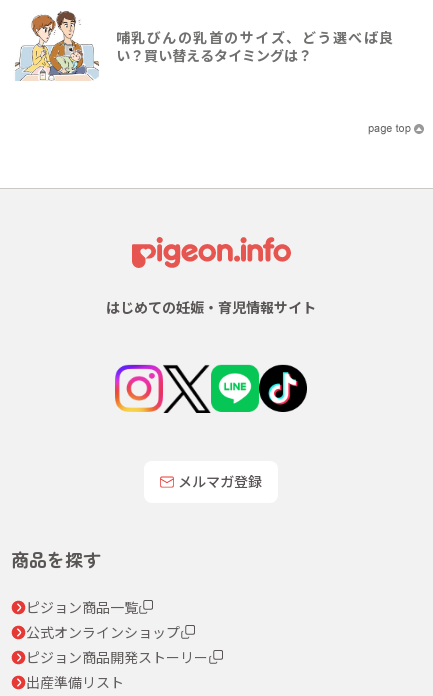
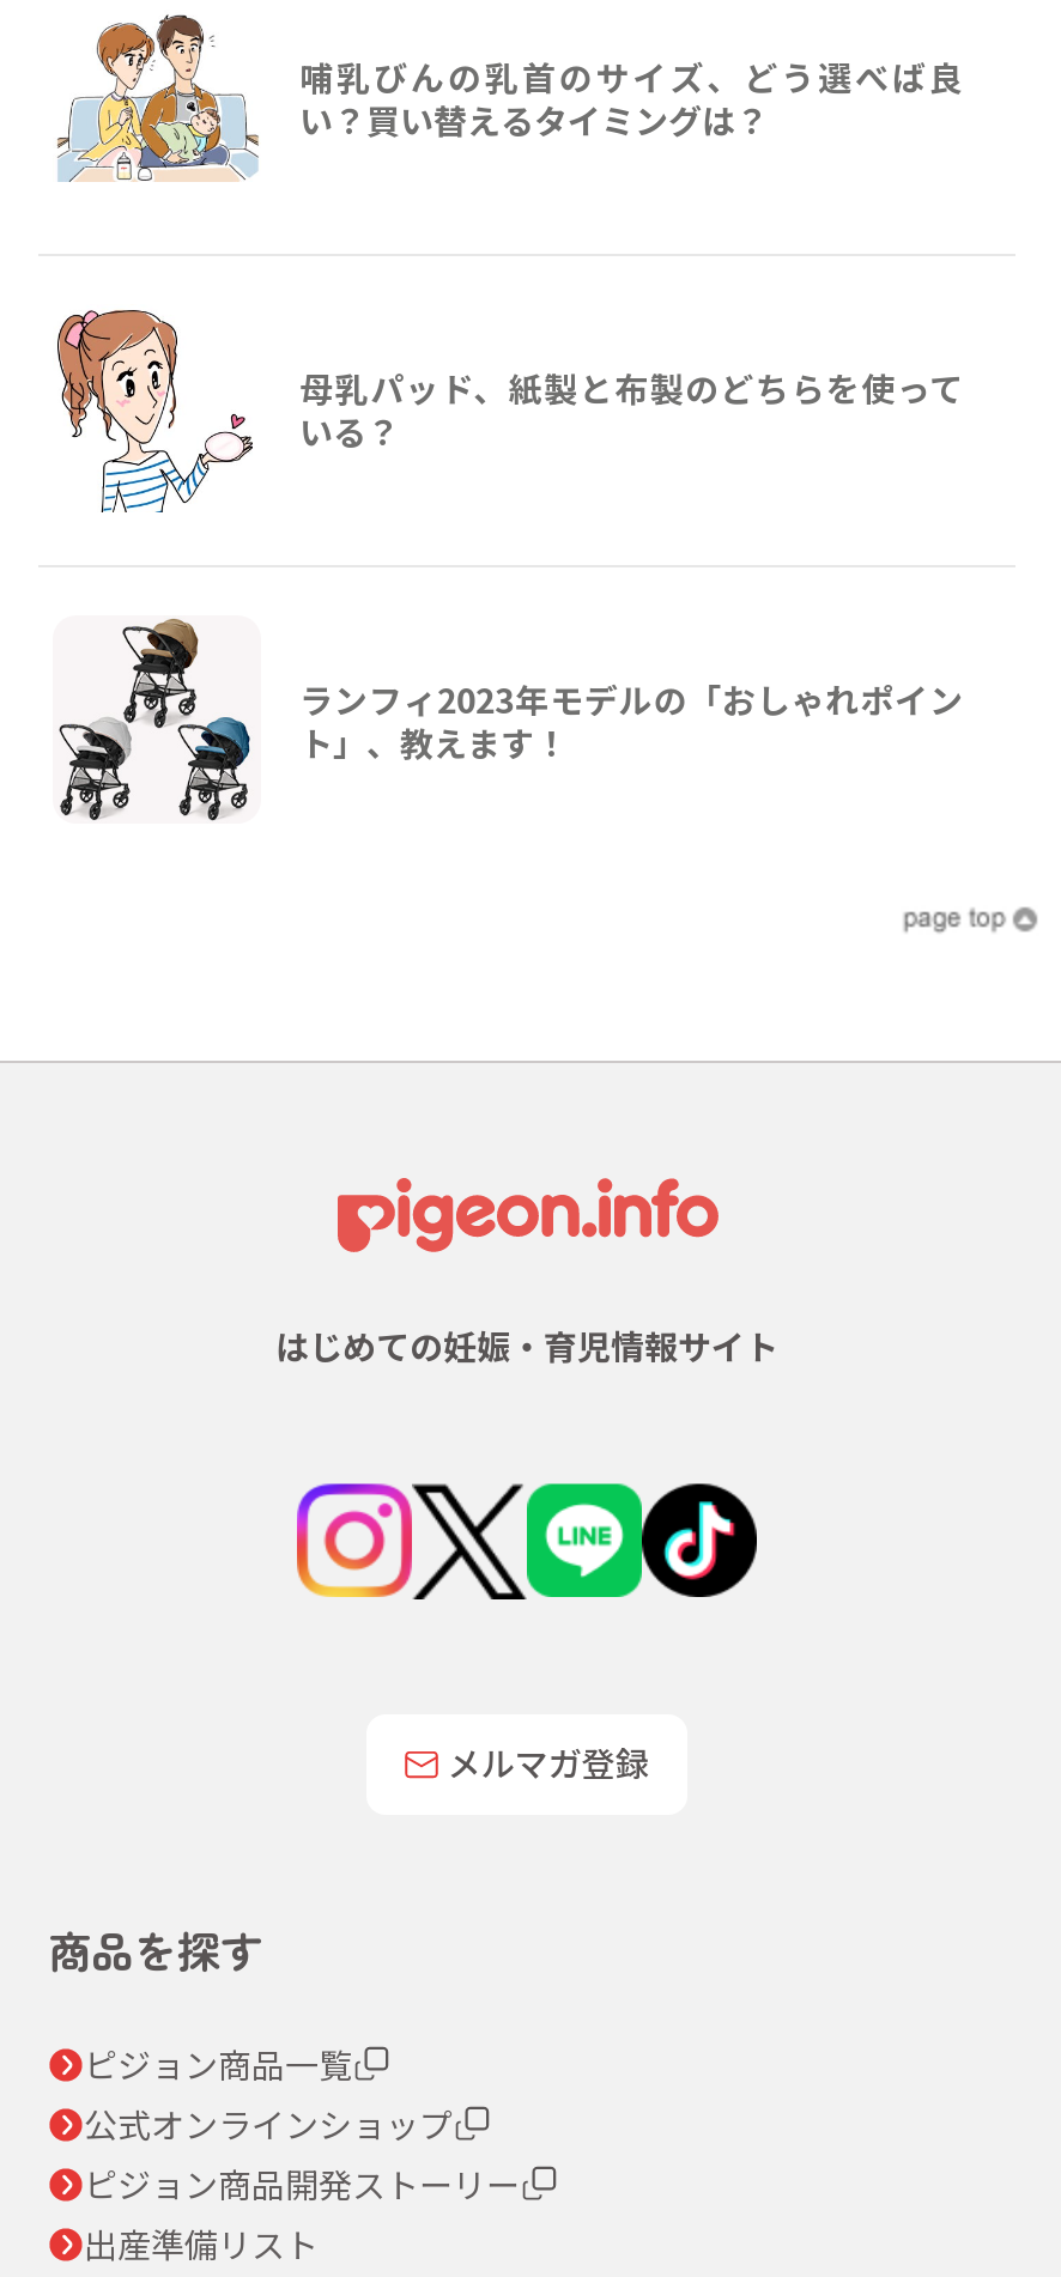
none -> [55,306,963,512] [image] | 母乳パッド、紙製と布製のどちらを使って | いる？
none -> [57,618,963,821] [image] | ランフィ2023年モデルの「おしゃれポイン | ト」、教えます！

